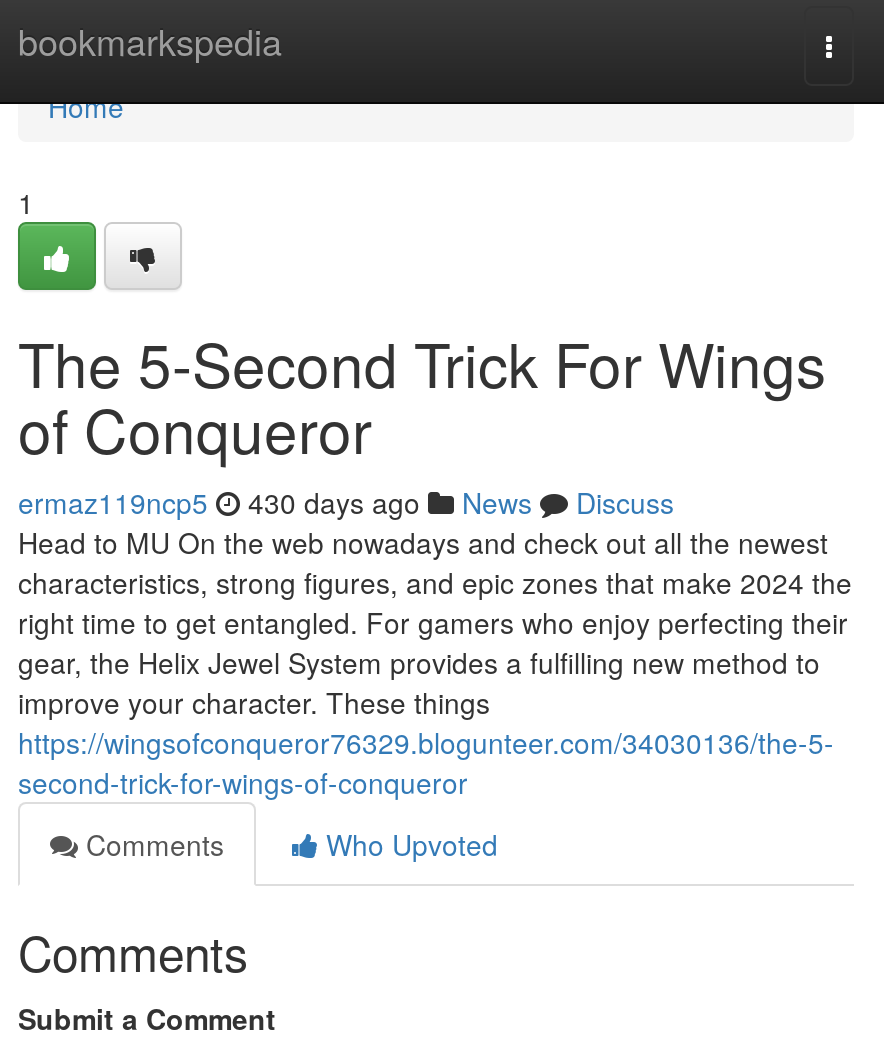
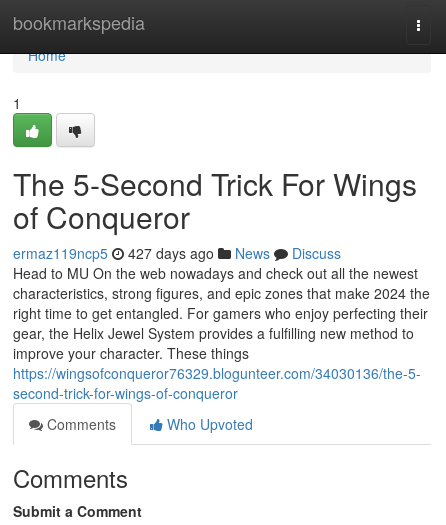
[18,482,674,522] ermaz119ncp5 430 days ago News Discuss -> [13,243,341,263] ermaz119ncp5 427 days ago News Discuss

